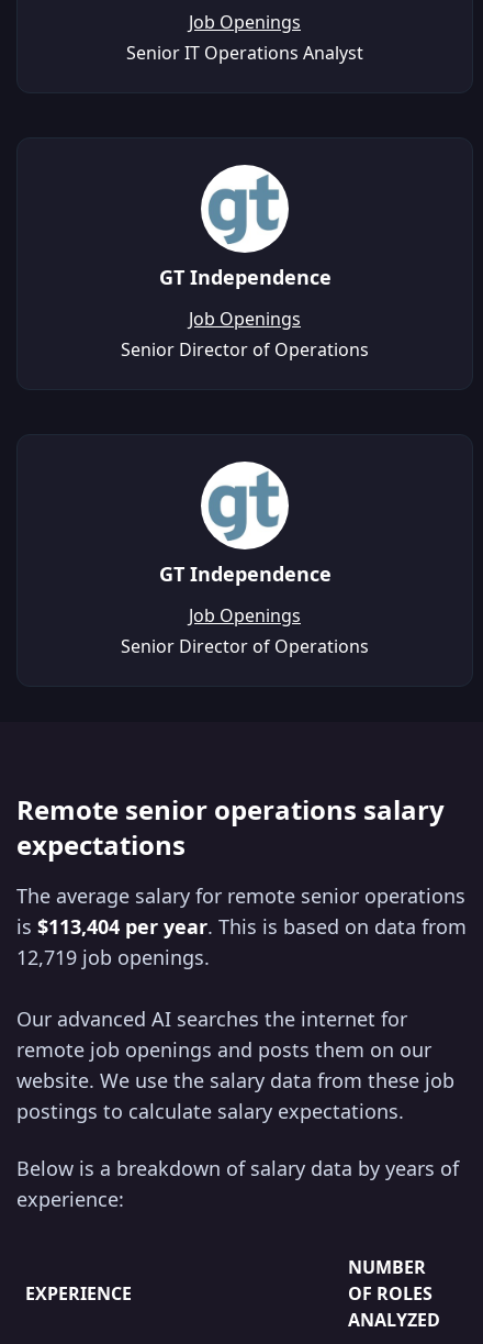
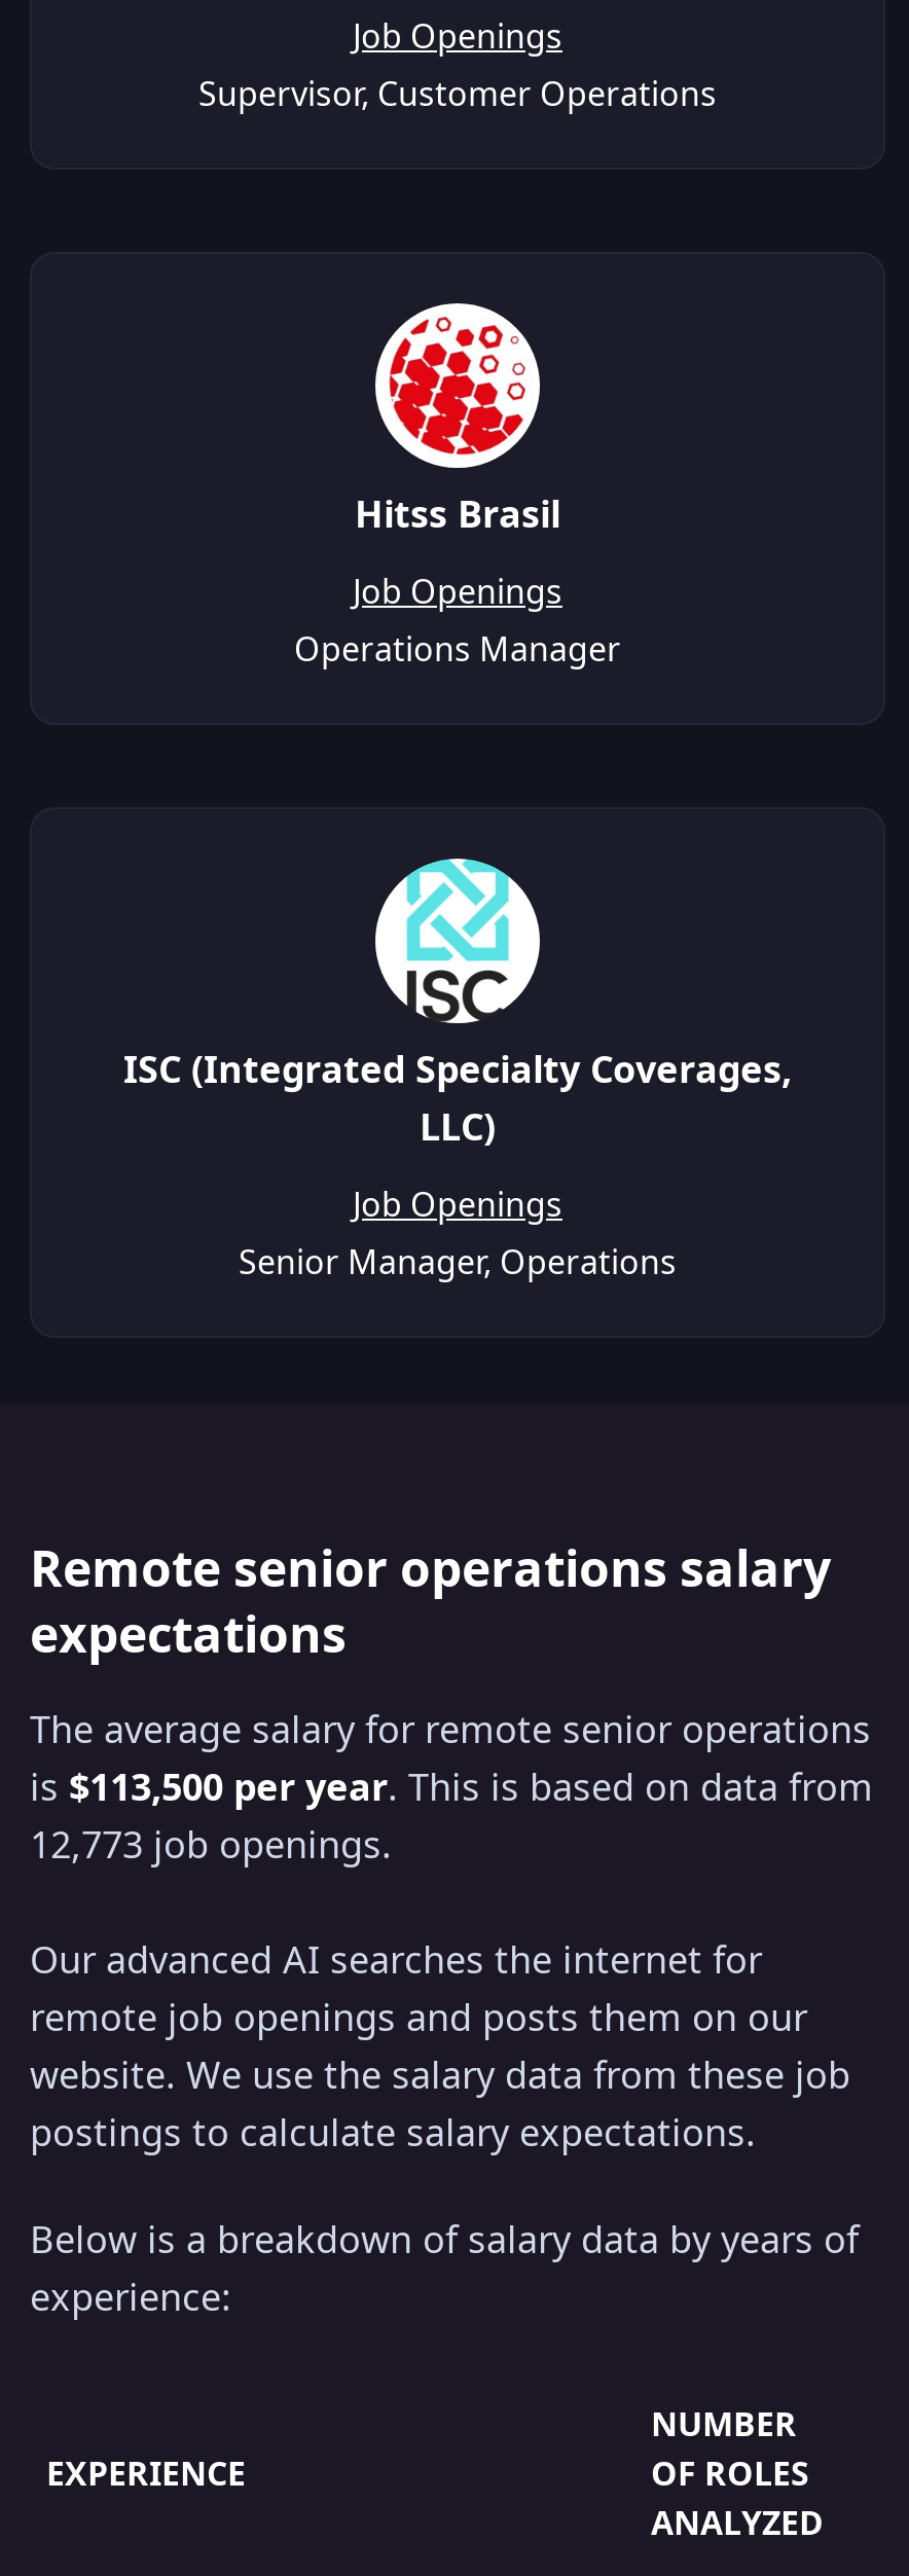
[126,41,363,65] Senior IT Operations Analyst -> [198,71,717,116] Supervisor, Customer Operations
[159,173,331,290] [image] | GT Independence -> [355,316,560,538] [image] | Hitss Brasil
[121,337,369,362] Senior Director of Operations -> [294,626,621,672] Operations Manager
[159,462,331,587] [image] | GT Independence -> [123,859,792,1151] [image] | ISC (Integrated Specialty Coverages, | LLC)
[121,634,369,658] Senior Director of Operations -> [239,1239,677,1284] Senior Manager, Operations
[16,913,467,940] is $113,404 per year. This is based on data from -> [30,1762,873,1811] is $113,500 per year. This is based on data from
[16,944,210,970] 12,719 job openings. -> [30,1819,392,1868] 12,773 job openings.

